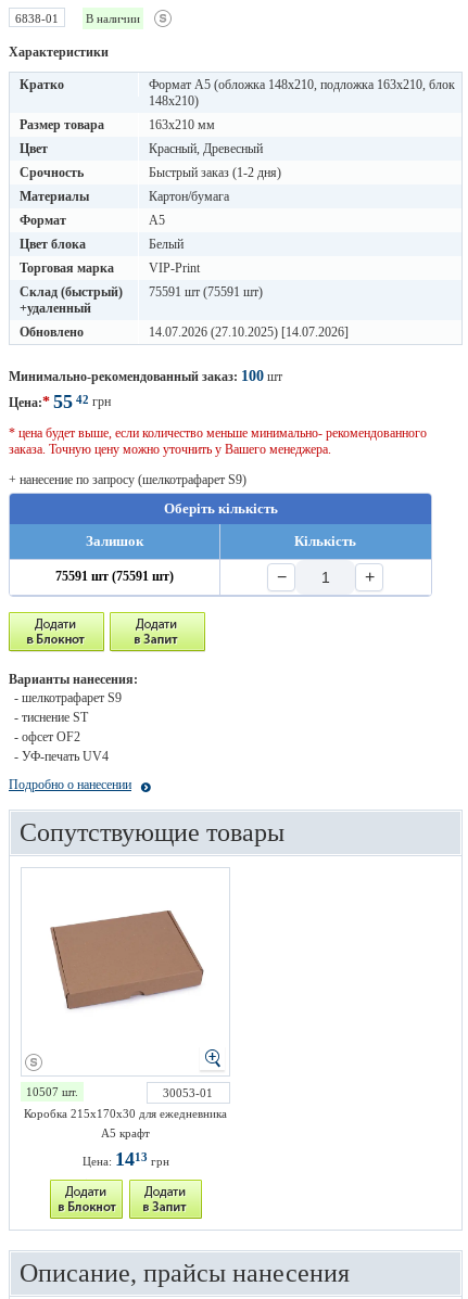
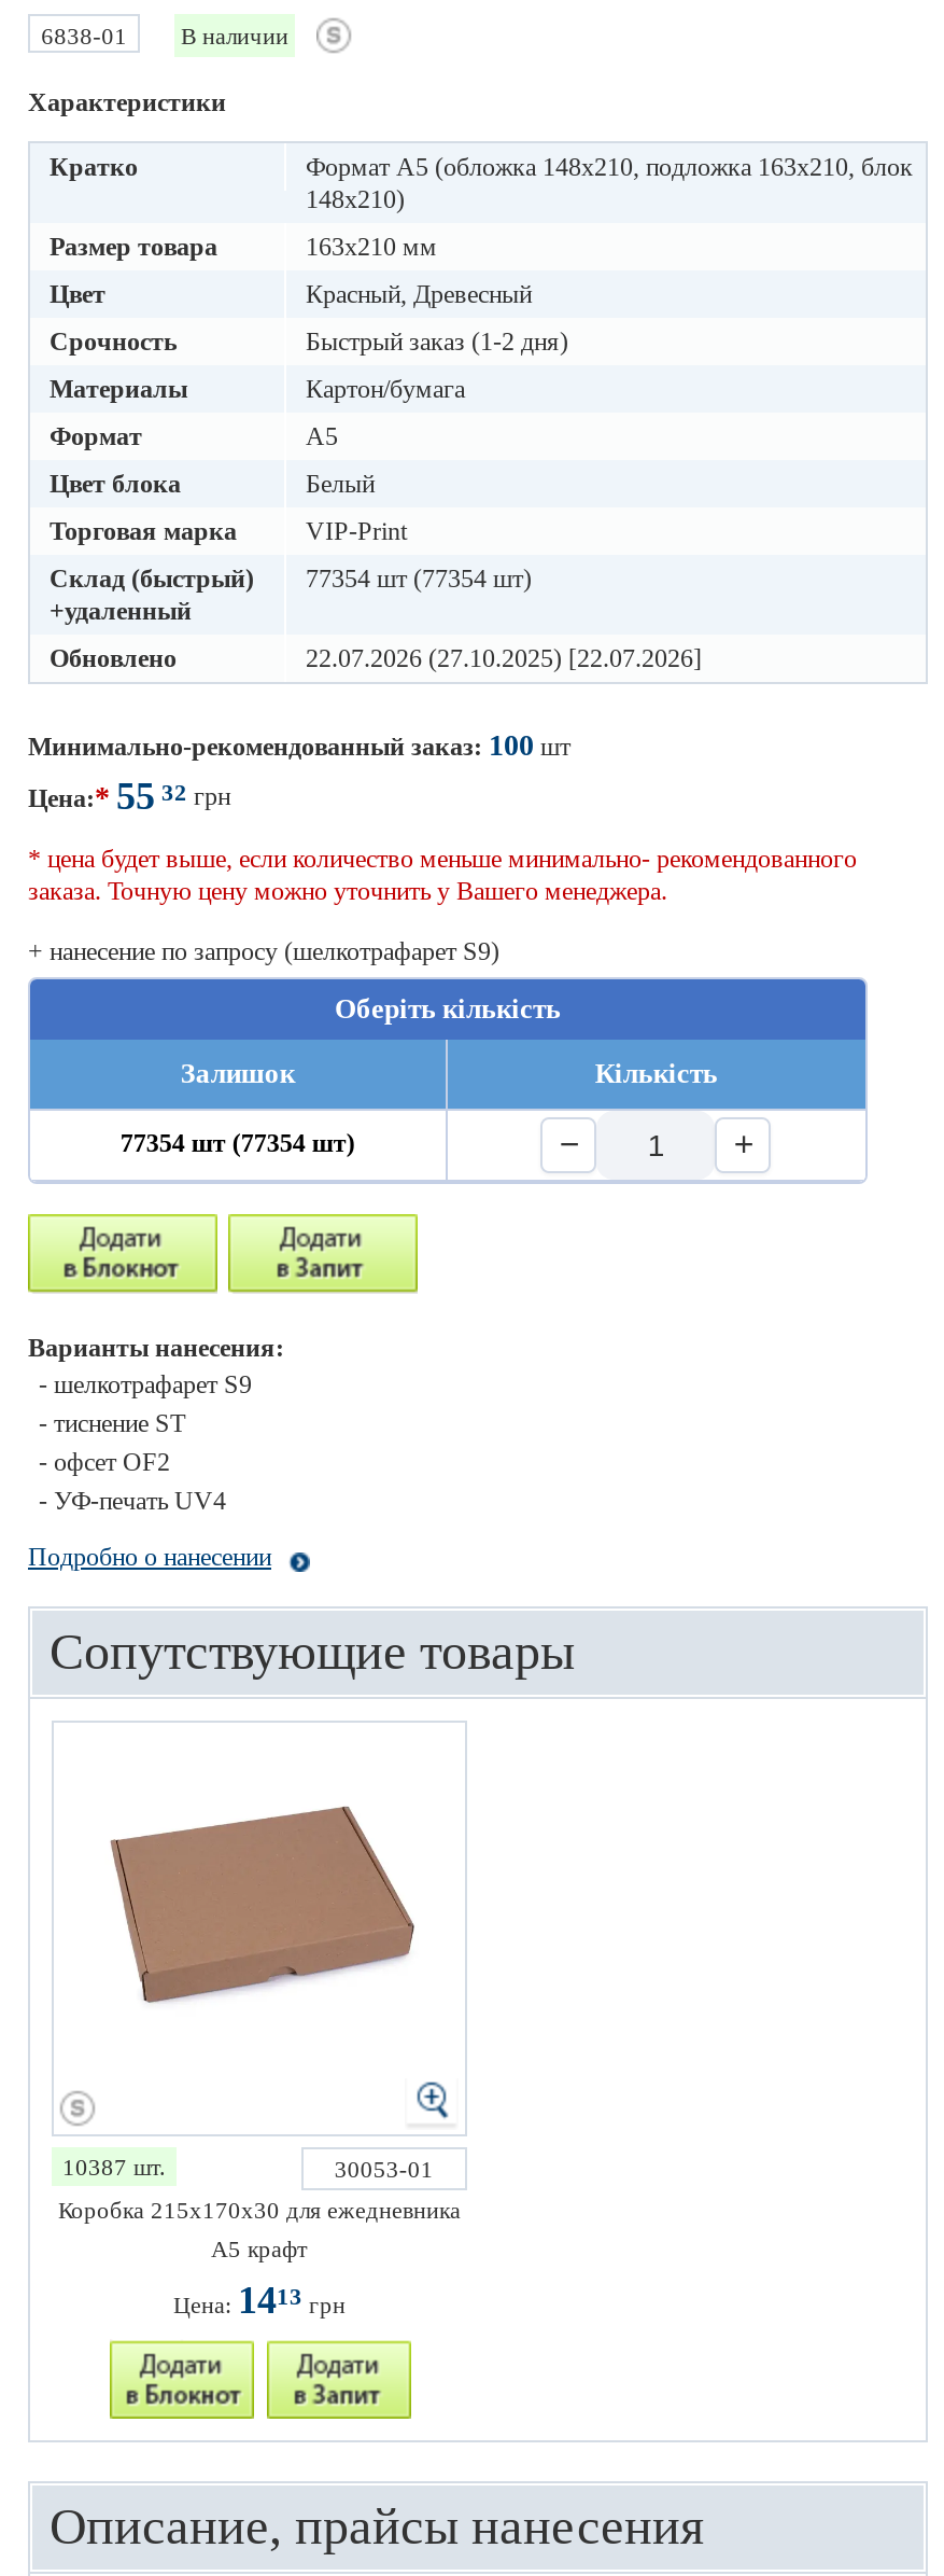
[20,284,263,300] Склад (быстрый) 75591 шт (75591 шт) -> [50,563,532,594] Склад (быстрый) 77354 шт (77354 шт)
[149,324,349,340] 14.07.2026 (27.10.2025) [14.07.2026] -> [306,643,702,673] 22.07.2026 (27.10.2025) [22.07.2026]
[9,391,111,412] Цена:* 55 42 грн -> [28,775,230,818] Цена:* 55 32 грн
[55,569,174,584] 75591 шт (75591 шт) -> [120,1128,355,1158] 77354 шт (77354 шт)
[26,1085,78,1098] 10507 шт. -> [62,2154,166,2180] 10387 шт.

